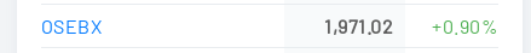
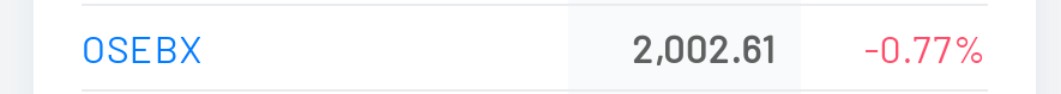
[325,14,393,37] 1,971.02 -> [632,25,777,70] 2,002.61
[432,14,498,37] +0.90% -> [864,25,988,70] -0.77%

